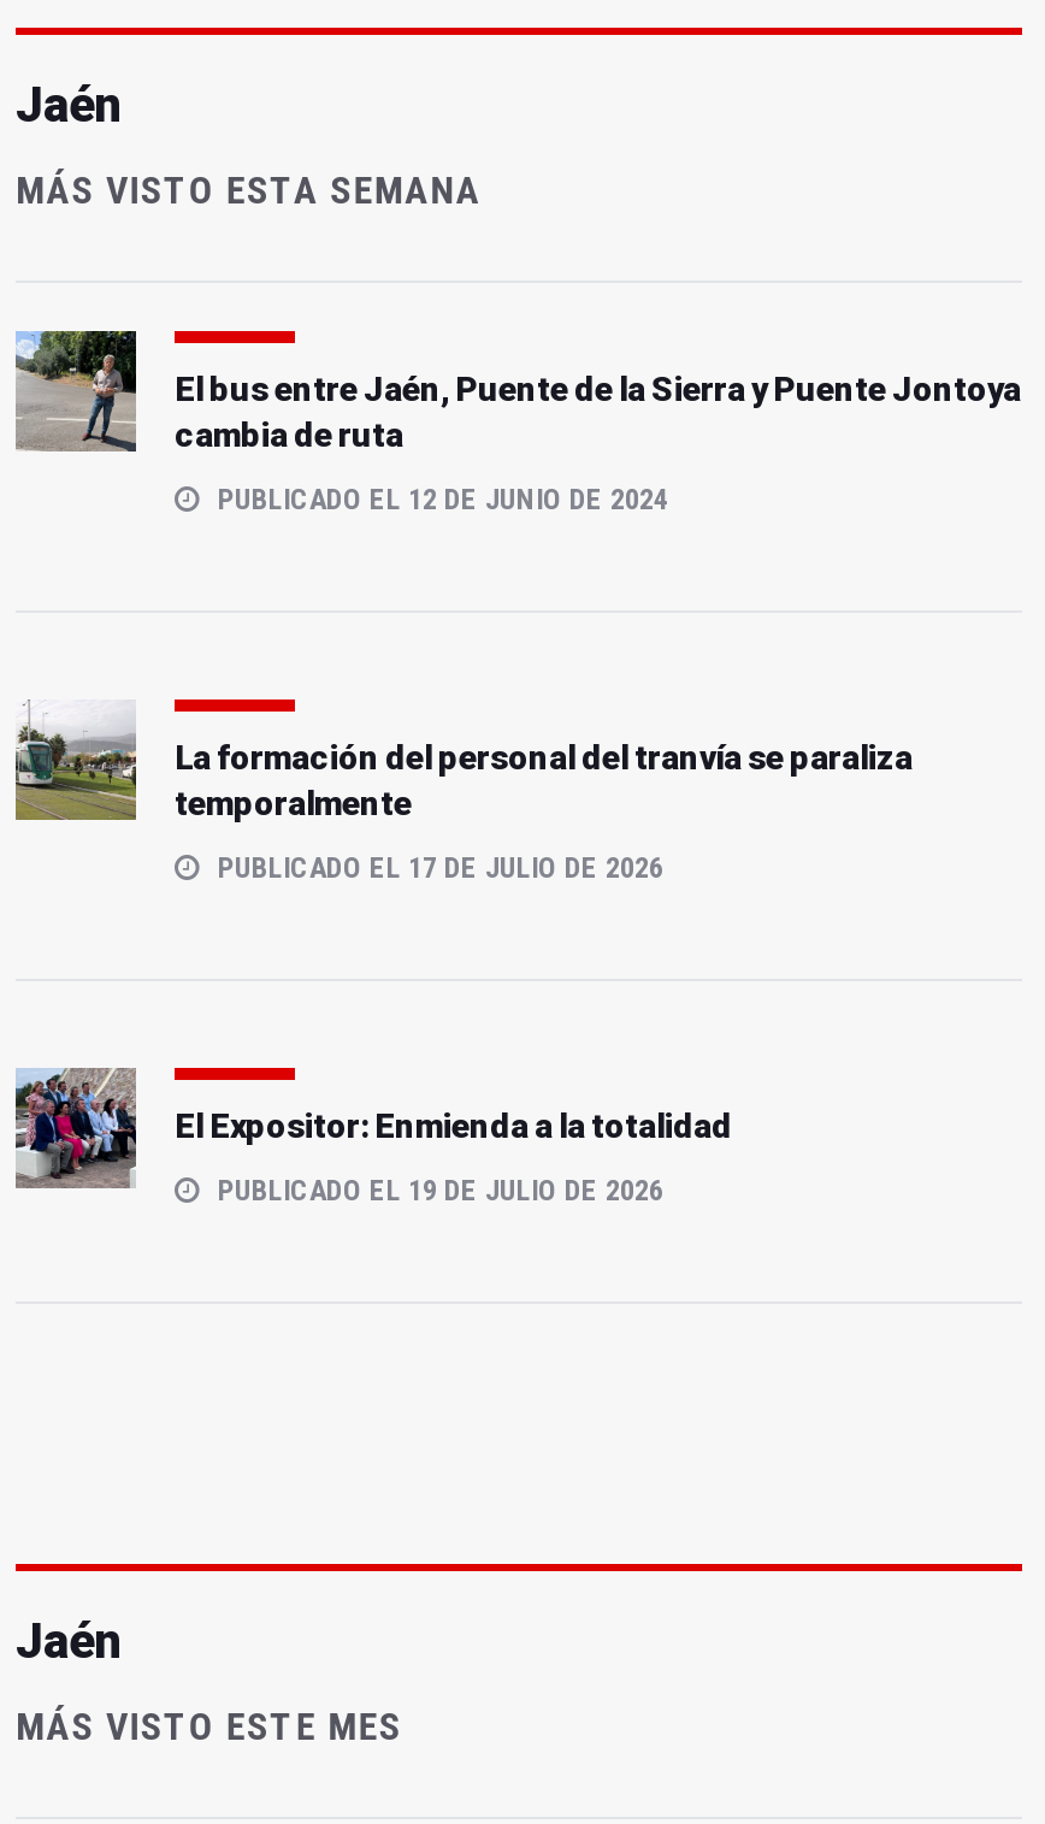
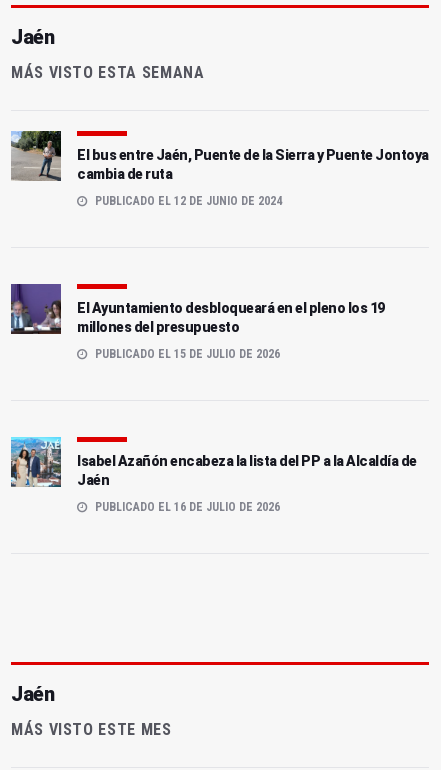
[13,700,913,823] [image] | La formación del personal del tranvía se paraliza | temporalmente -> [10,283,384,335] [image] | El Ayuntamiento desbloqueará en el pleno los 19 | millones del presupuesto
[211,852,663,886] PUBLICADO EL 17 DE JULIO DE 2026 -> [92,347,280,361] PUBLICADO EL 15 DE JULIO DE 2026
[16,1066,732,1191] [image] | El Expositor: Enmienda a la totalidad -> [10,436,416,488] [image] | Isabel Azañón encabeza la lista del PP a la Alcaldía de | Jaén
[211,1175,663,1208] PUBLICADO EL 19 DE JULIO DE 2026 -> [92,500,280,514] PUBLICADO EL 16 DE JULIO DE 2026

